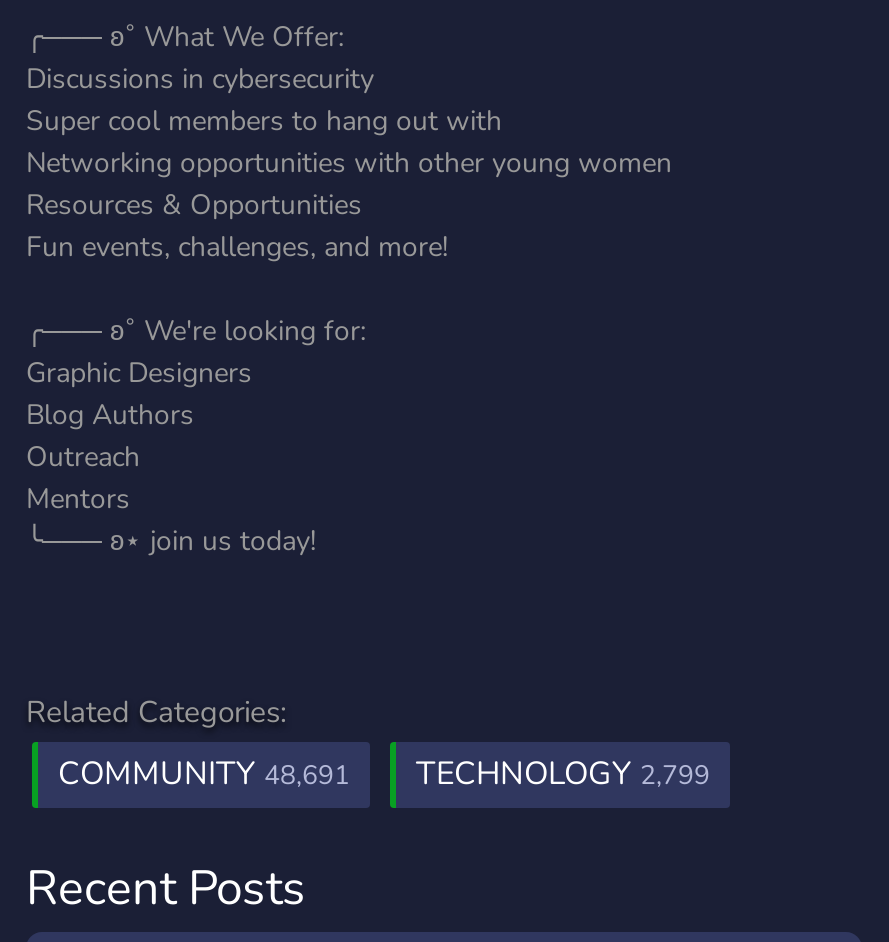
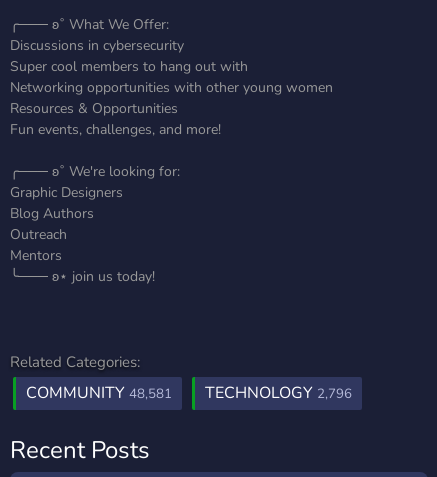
[58,752,350,796] COMMUNITY 48,691 -> [26,382,172,404] COMMUNITY 48,581
[416,752,710,796] TECHNOLOGY 2,799 -> [205,382,352,404] TECHNOLOGY 2,796

